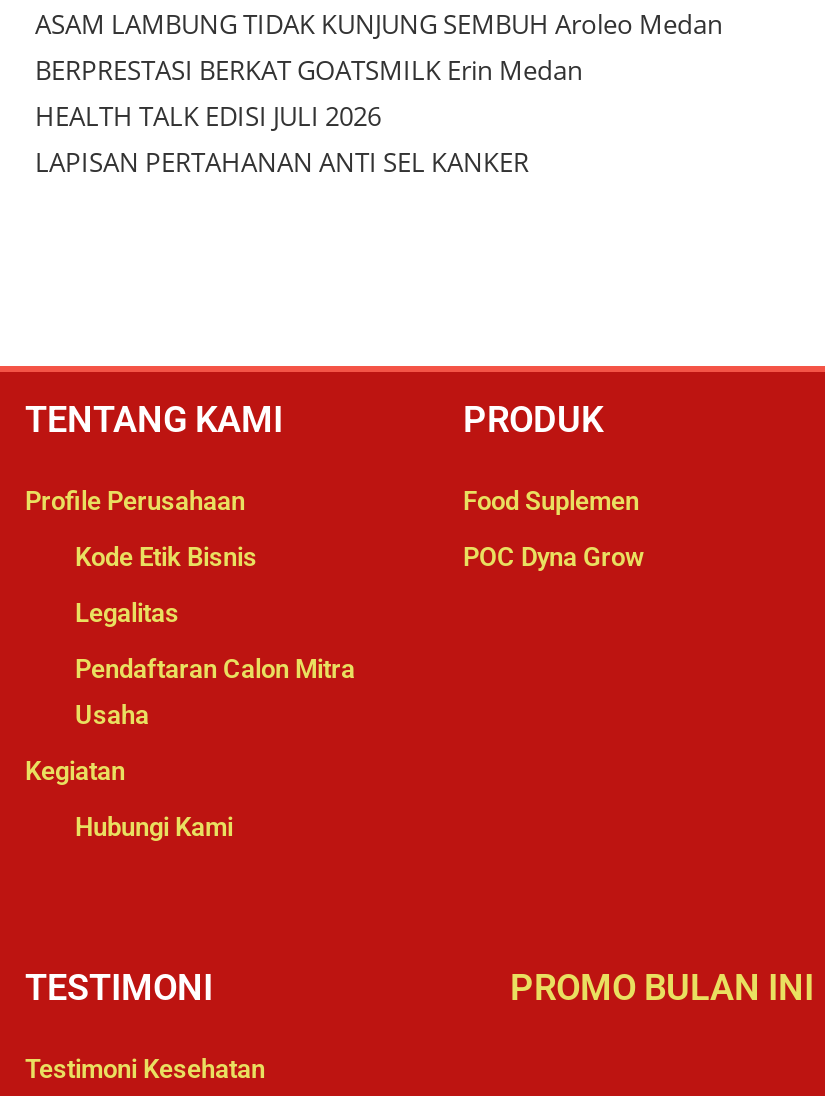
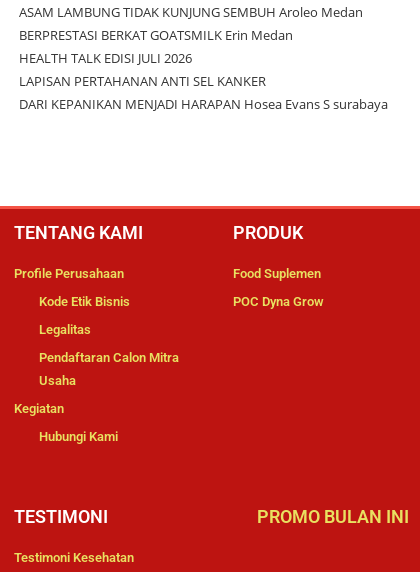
none -> [19,95,388,113] DARI KEPANIKAN MENJADI HARAPAN Hosea Evans S surabaya

